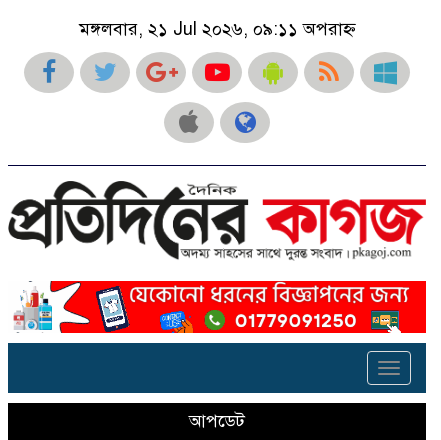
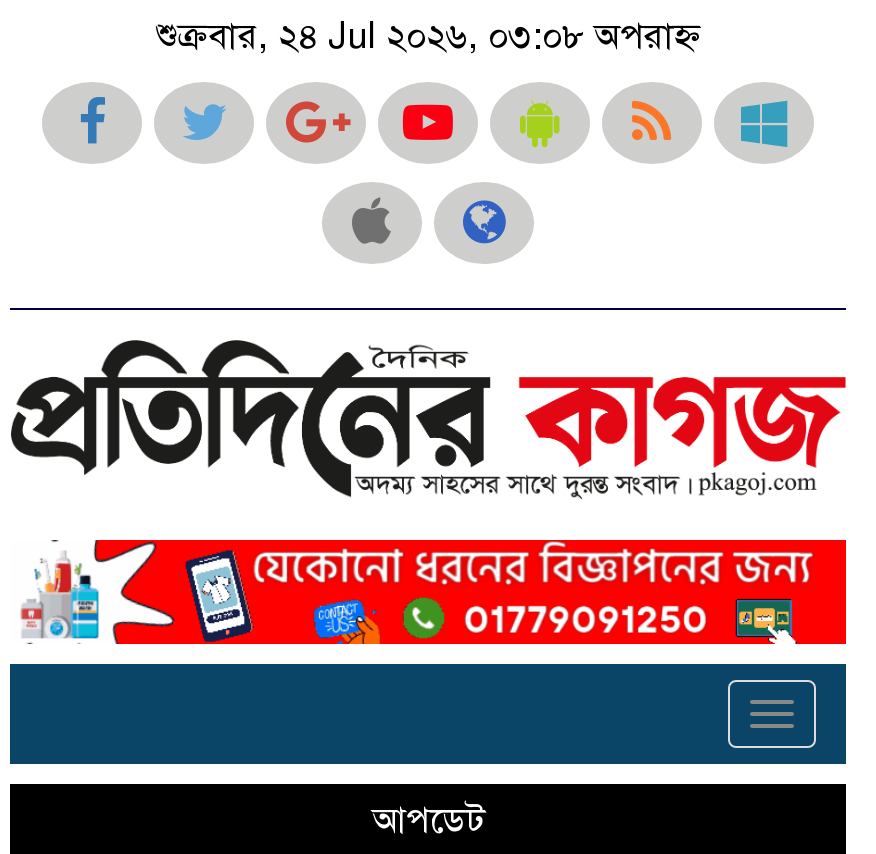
[78,18,355,40] মঙ্গলবার, ২১ Jul ২০২৬, ০৯:১১ অপরাহ্ন -> [156,14,700,58] শুক্রবার, ২৪ Jul ২০২৬, ০৩:০৮ অপরাহ্ন

